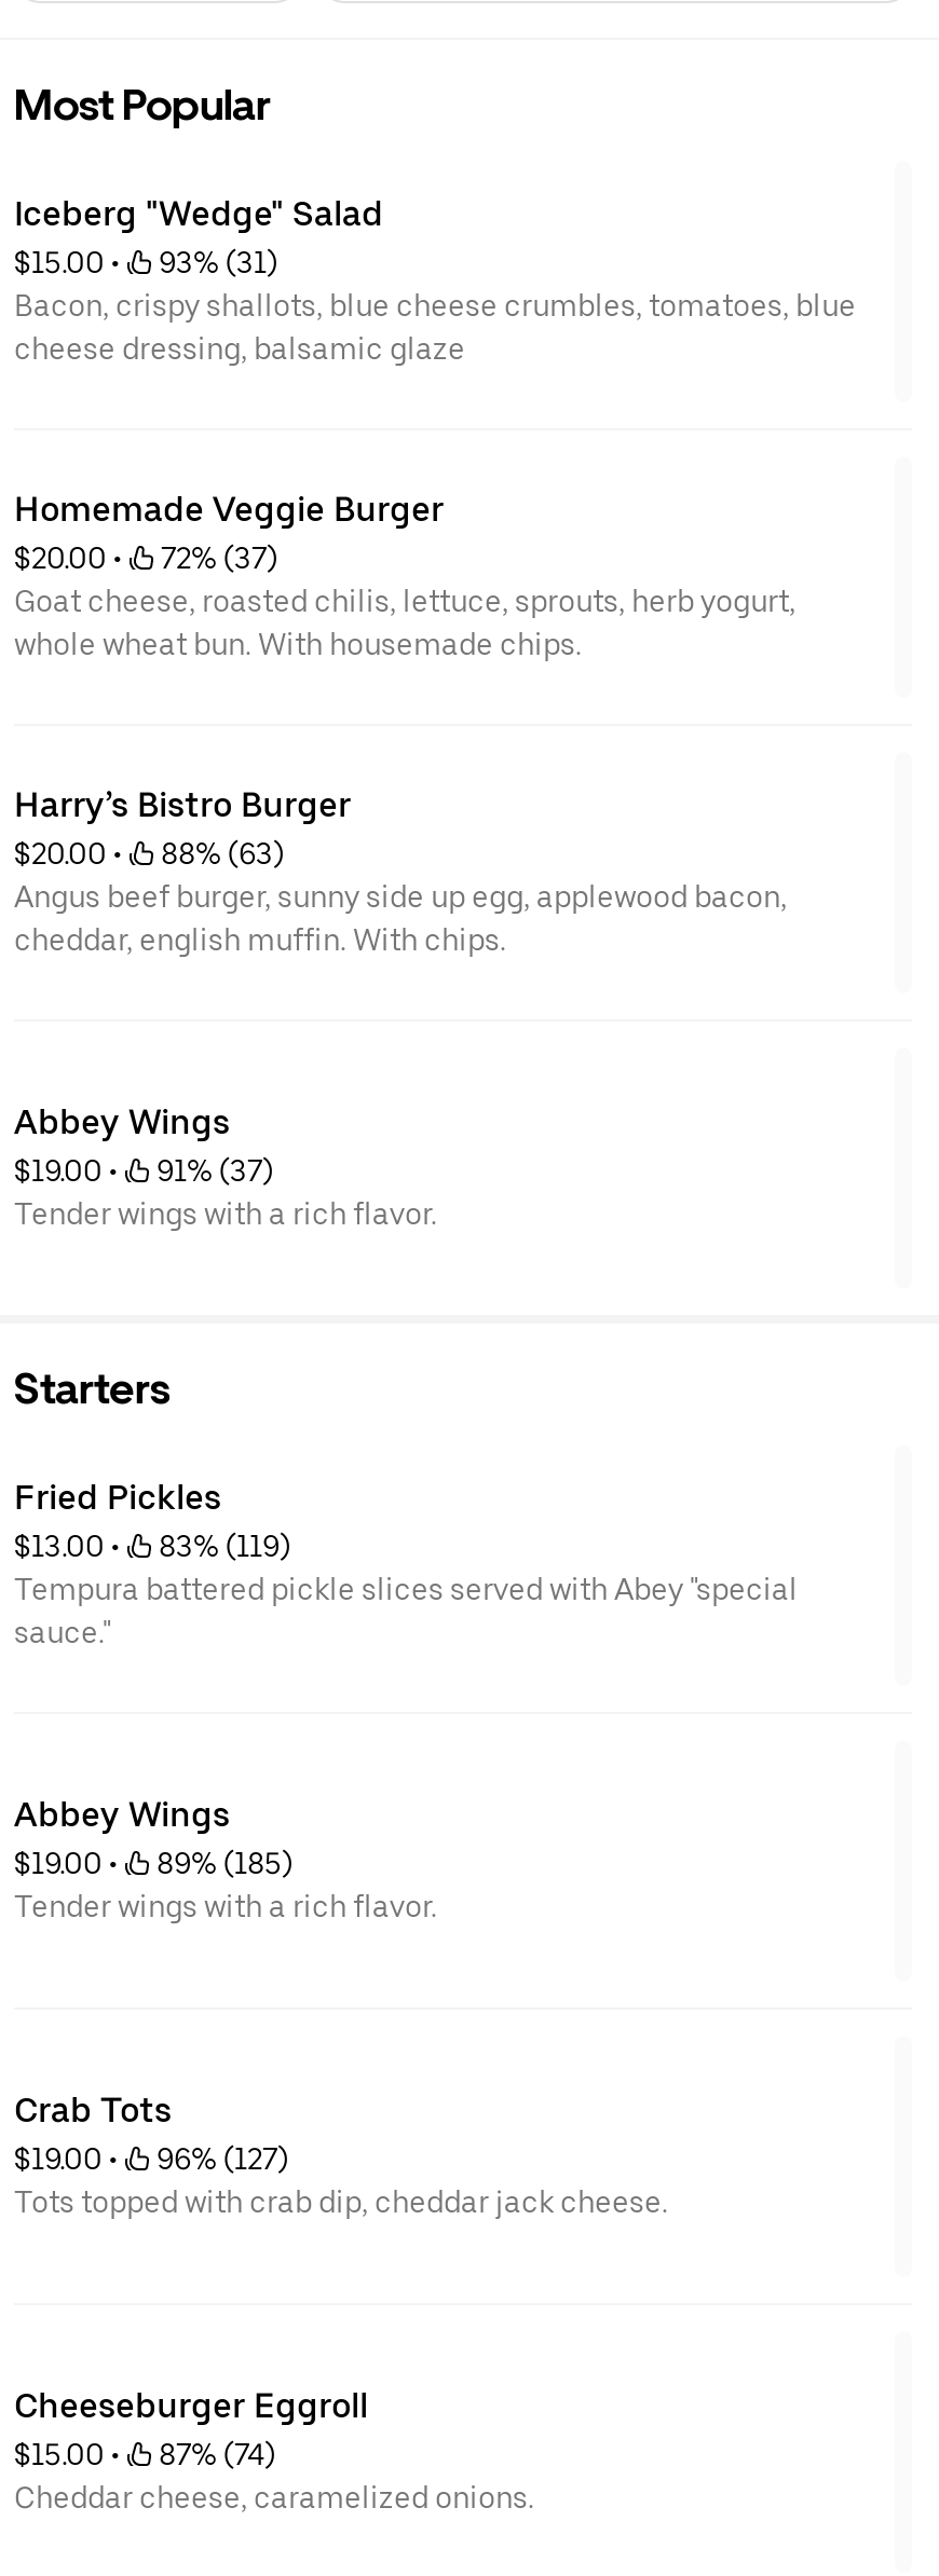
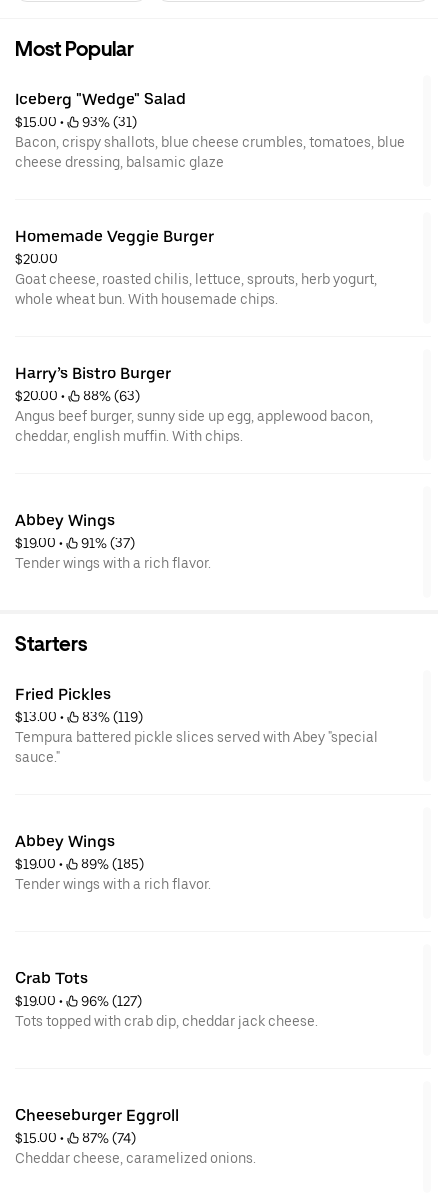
[14,541,277,576] $20.00 • | 72% (37) -> [15,251,58,267] $20.00

